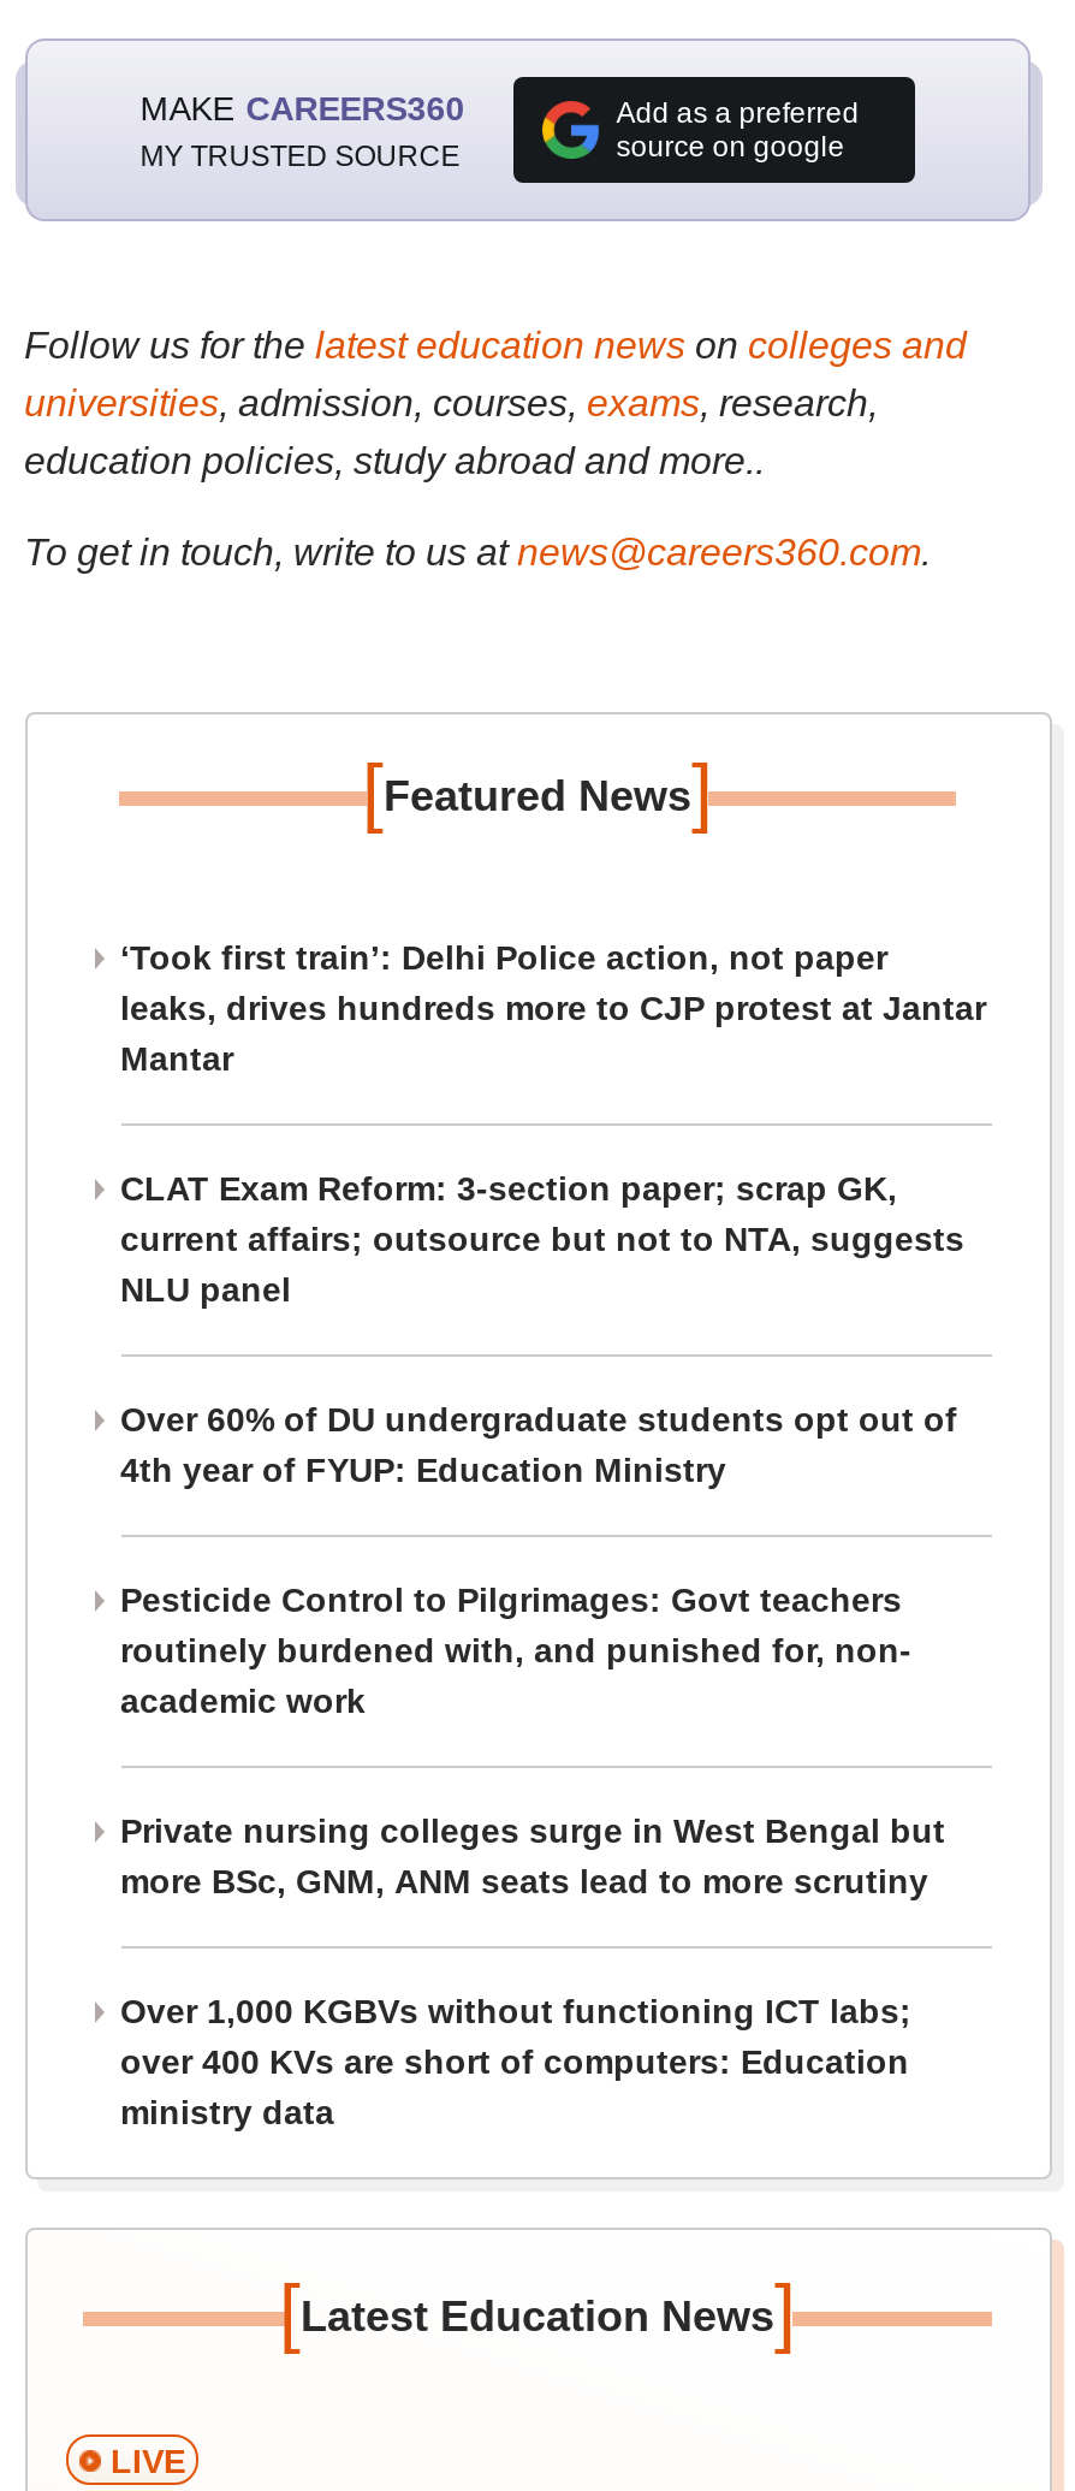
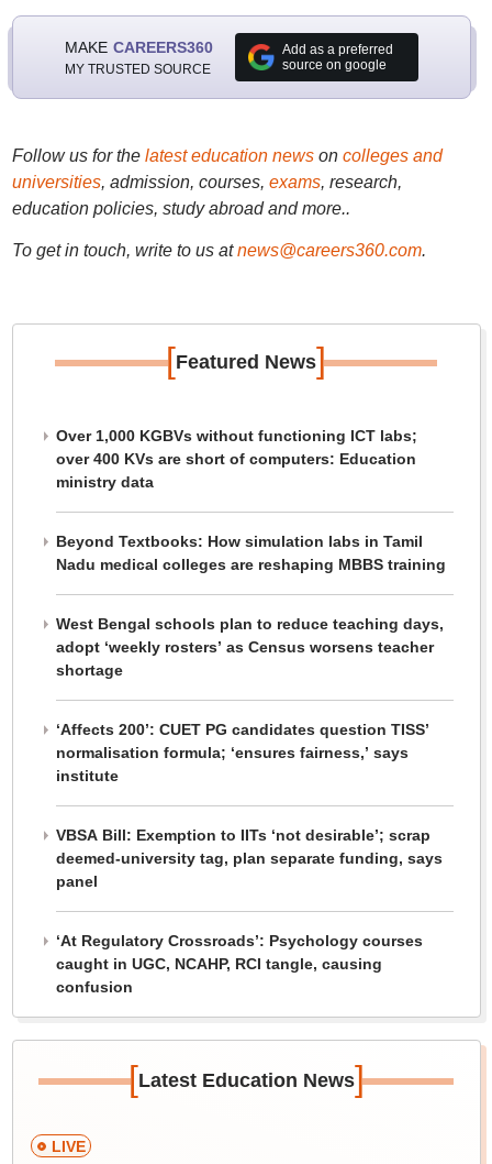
[120,938,986,1900] ‘Took first train’: Delhi Police action, not paper | leaks, drives hundreds more to CJP protest at Jantar | Mantar | CLAT Exam Reform: 3-section paper; scrap GK, | current affairs; outsource but not to NTA, suggests | NLU panel | Over 60% of DU undergraduate students opt out of | 4th year of FYUP: Education Ministry | Pesticide Control to Pilgrimages: Govt teachers | routinely burdened with, and punished for, non- | academic work | Private nursing colleges surge in West Bengal but | more BSc, GNM, ANM seats lead to more scrutiny -> none
moved [120,1992,911,2131] -> [55,427,417,491]: Over 1,000 KGBVs without functioning ICT labs; | over 400 KVs are short of computers: Education | ministry data
none -> [55,532,445,996] Beyond Textbooks: How simulation labs in Tamil | Nadu medical colleges are reshaping MBBS training | West Bengal schools plan to reduce teaching days, | adopt ‘weekly rosters’ as Census worsens teacher | shortage | ‘Affects 200’: CUET PG candidates question TISS’ | normalisation formula; ‘ensures fairness,’ says | institute | VBSA Bill: Exemption to IITs ‘not desirable’; scrap | deemed-university tag, plan separate funding, says | panel | ‘At Regulatory Crossroads’: Psychology courses | caught in UGC, NCAHP, RCI tangle, causing | confusion

